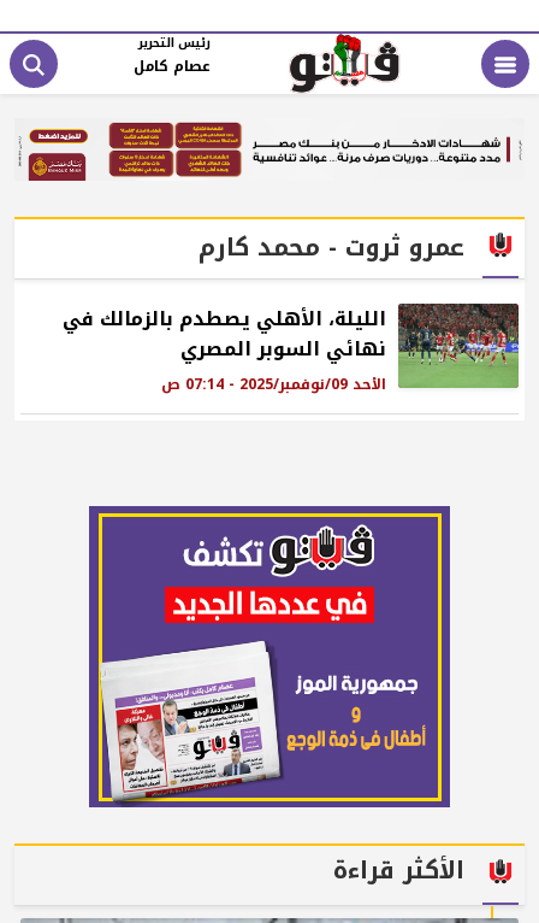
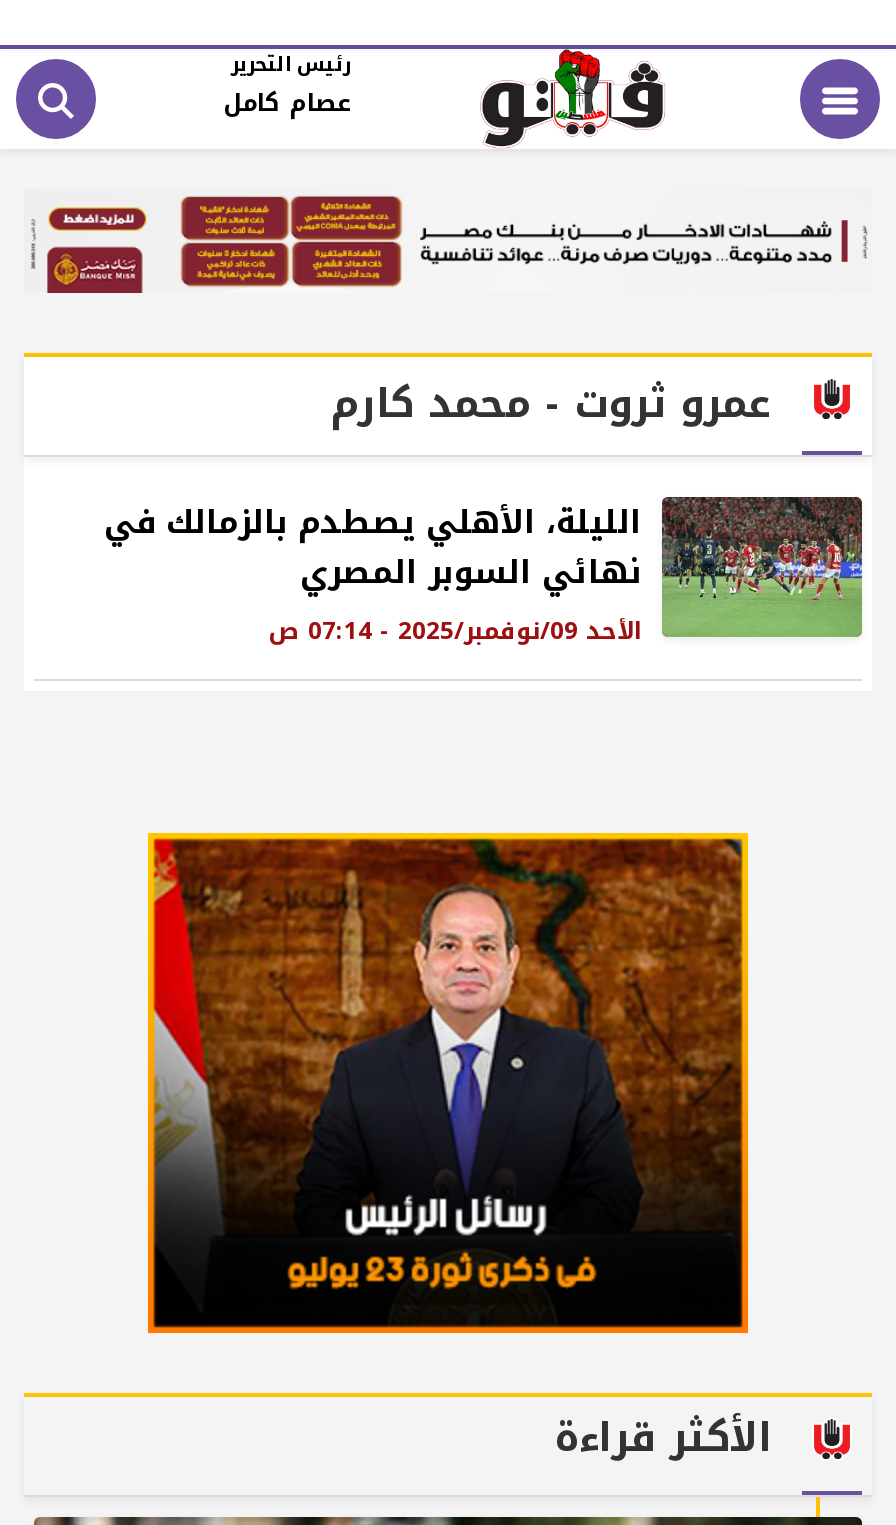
[88,505,451,809] [image] -> [146,831,750,1335] [image]

